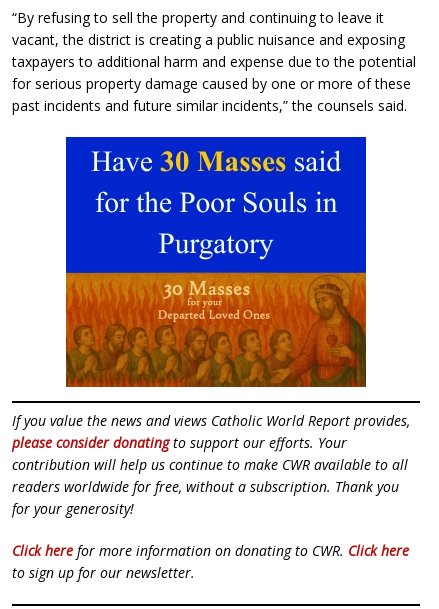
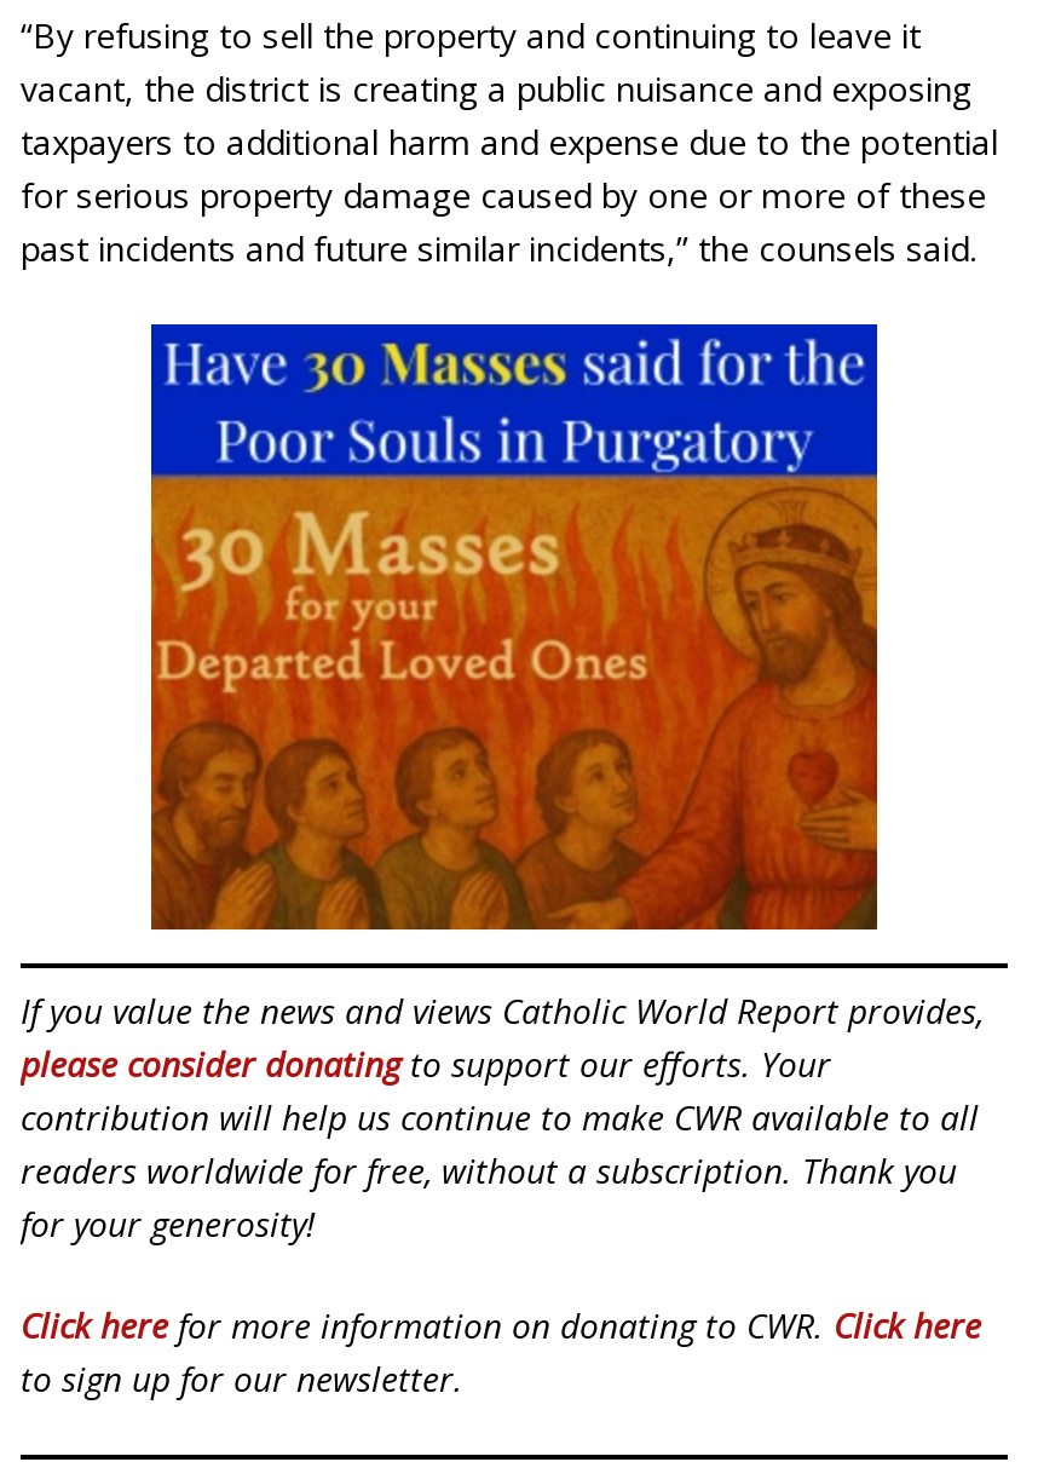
[65,143,367,387] [image] -> [149,336,880,929] [image]

